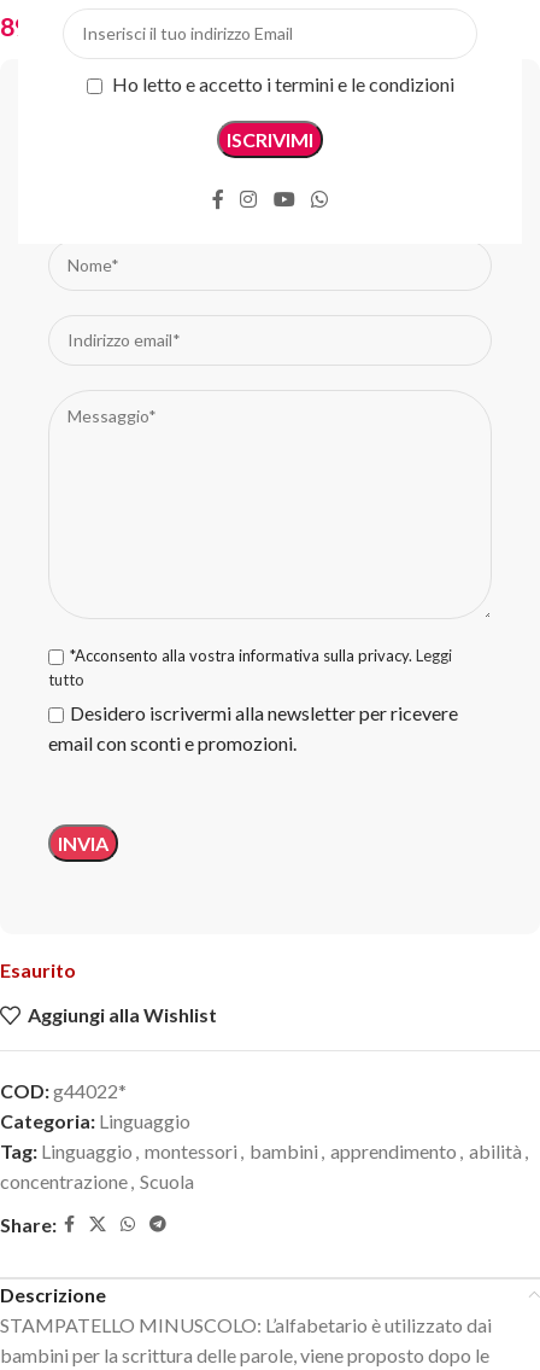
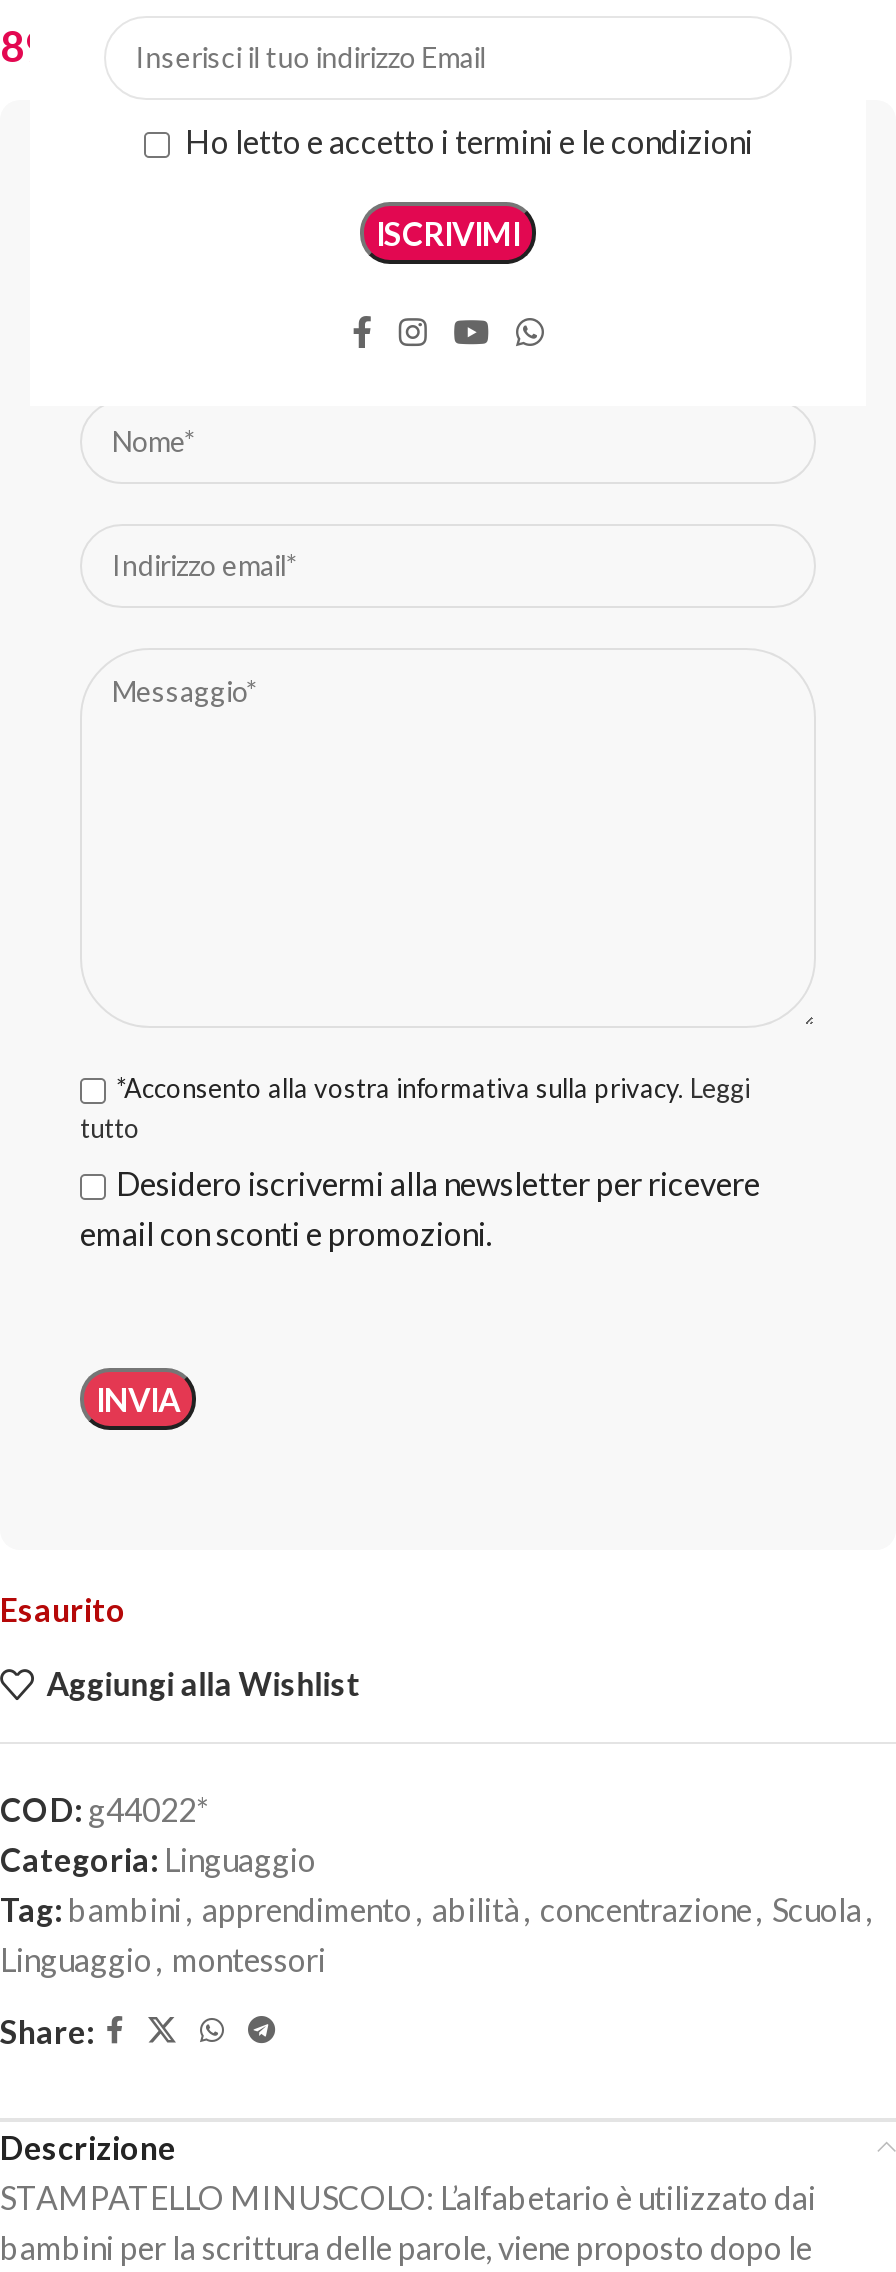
[0,1139,528,1192] Tag: Linguaggio , montessori , bambini , apprendimento , abilità , | concentrazione , Scuola -> [0,1890,872,1978] Tag: bambini , apprendimento , abilità , concentrazione , Scuola , | Linguaggio , montessori

